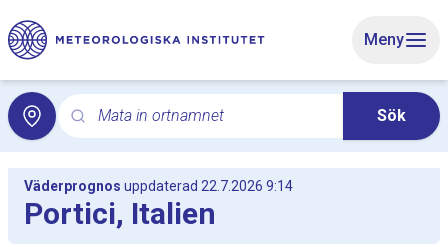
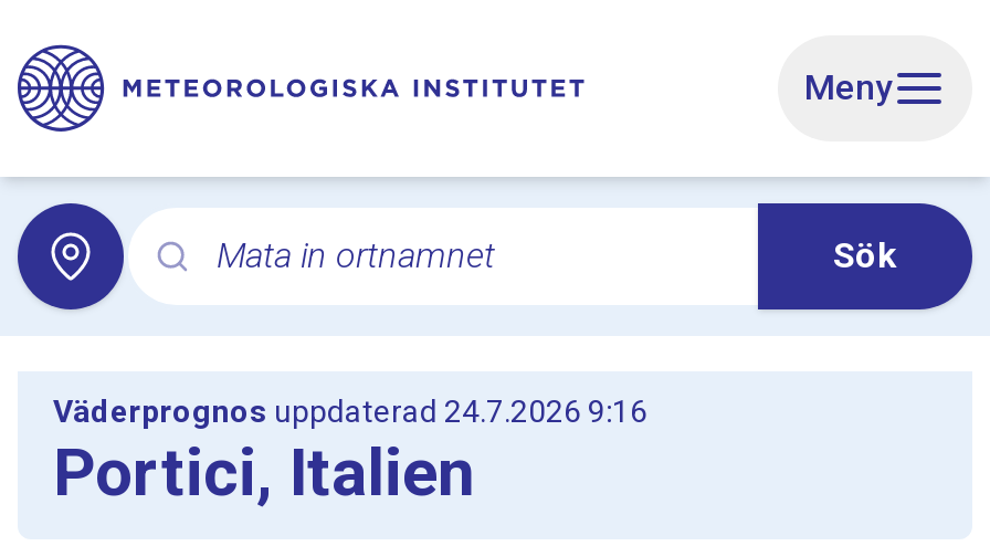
[24,178,293,194] Väderprognos uppdaterad 22.7.2026 9:14 -> [53,393,647,429] Väderprognos uppdaterad 24.7.2026 9:16

